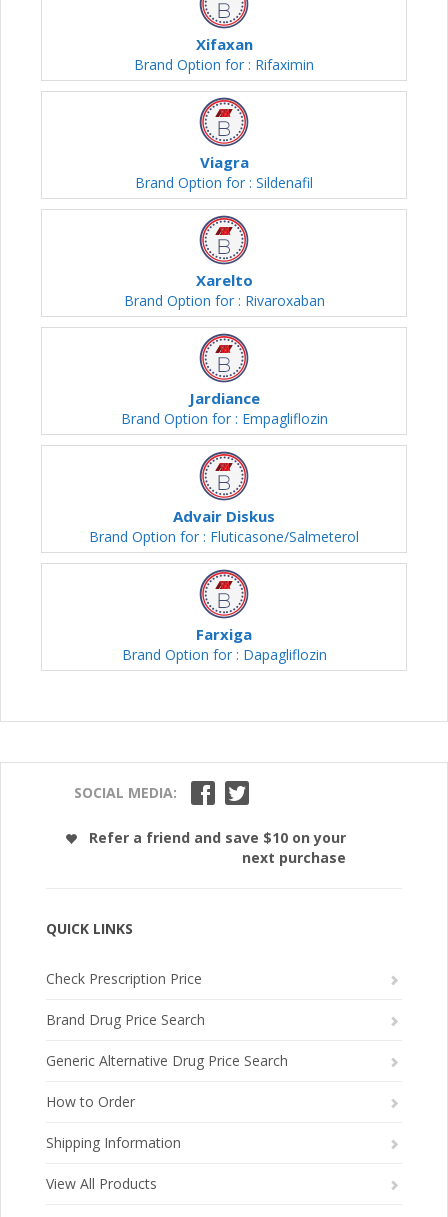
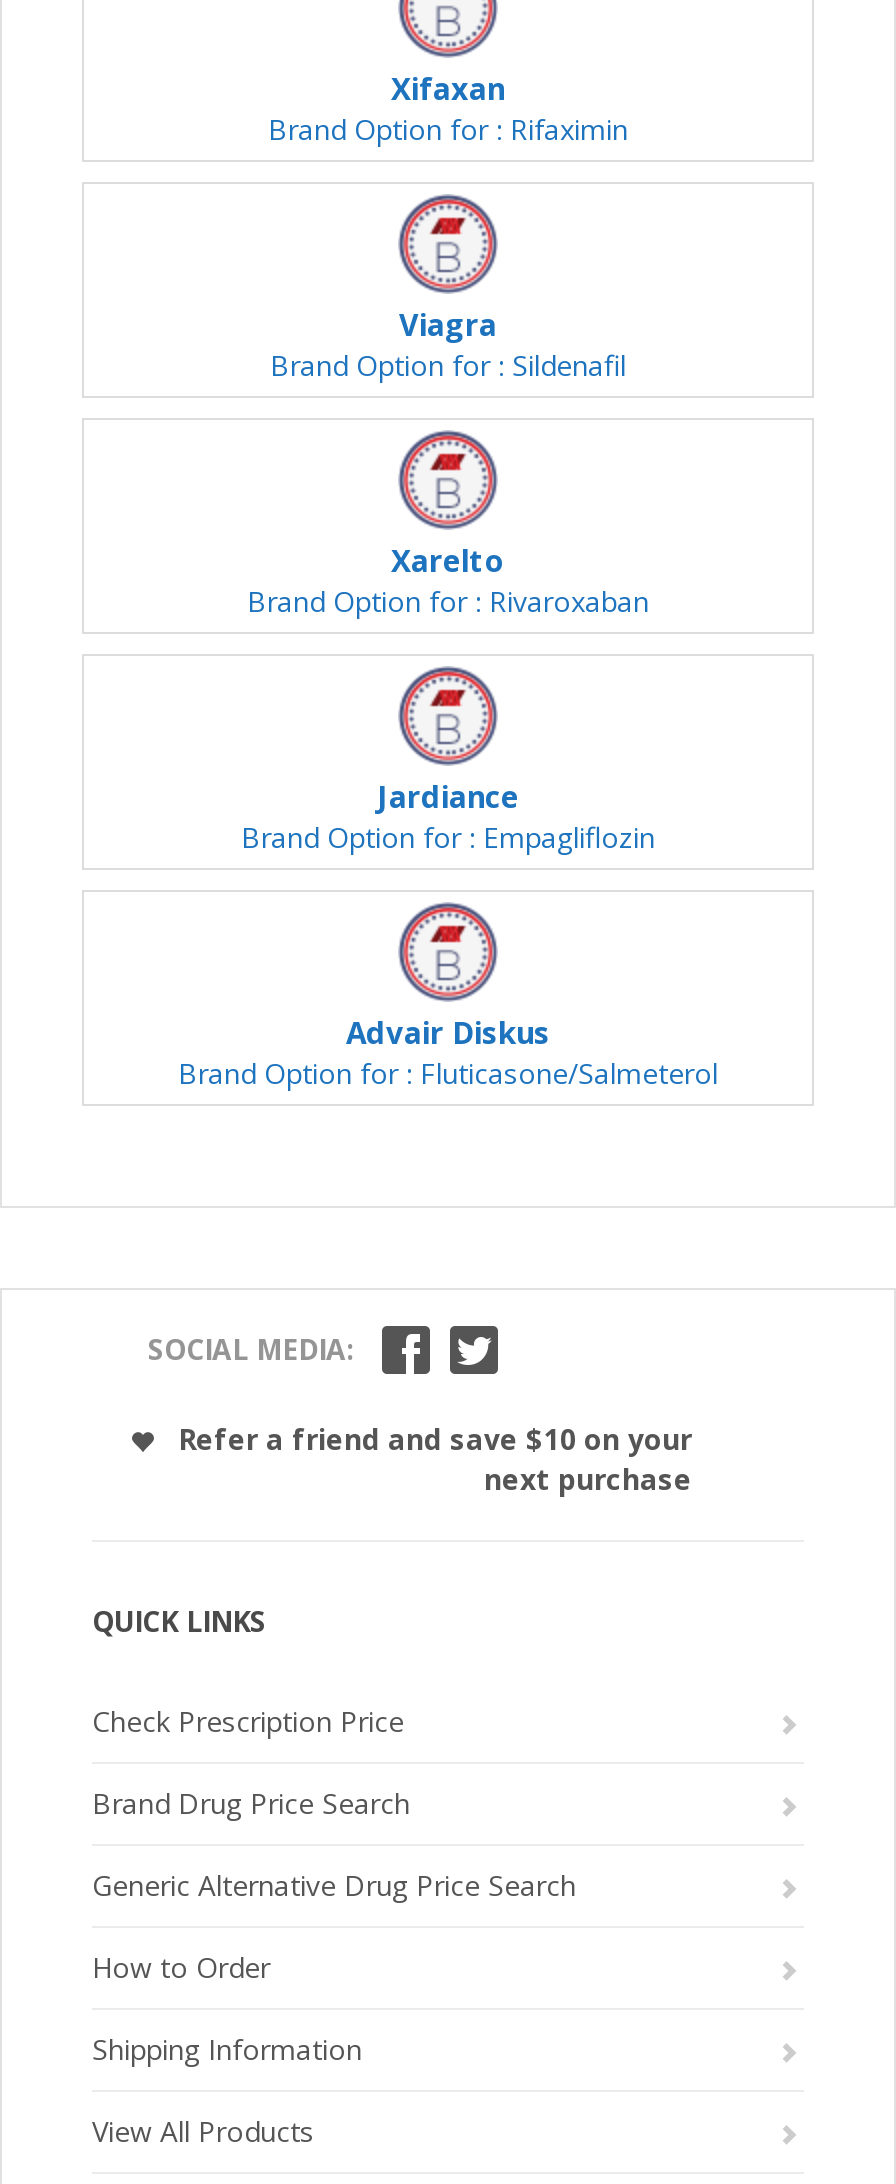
[121,624,326,664] Farxiga | Brand Option for : Dapagliflozin -> none

